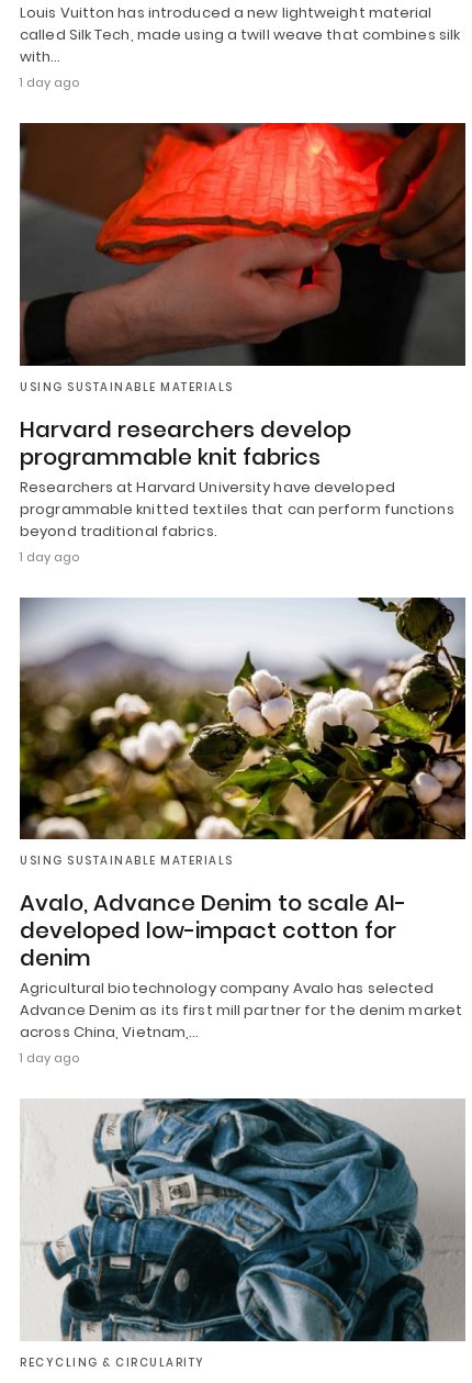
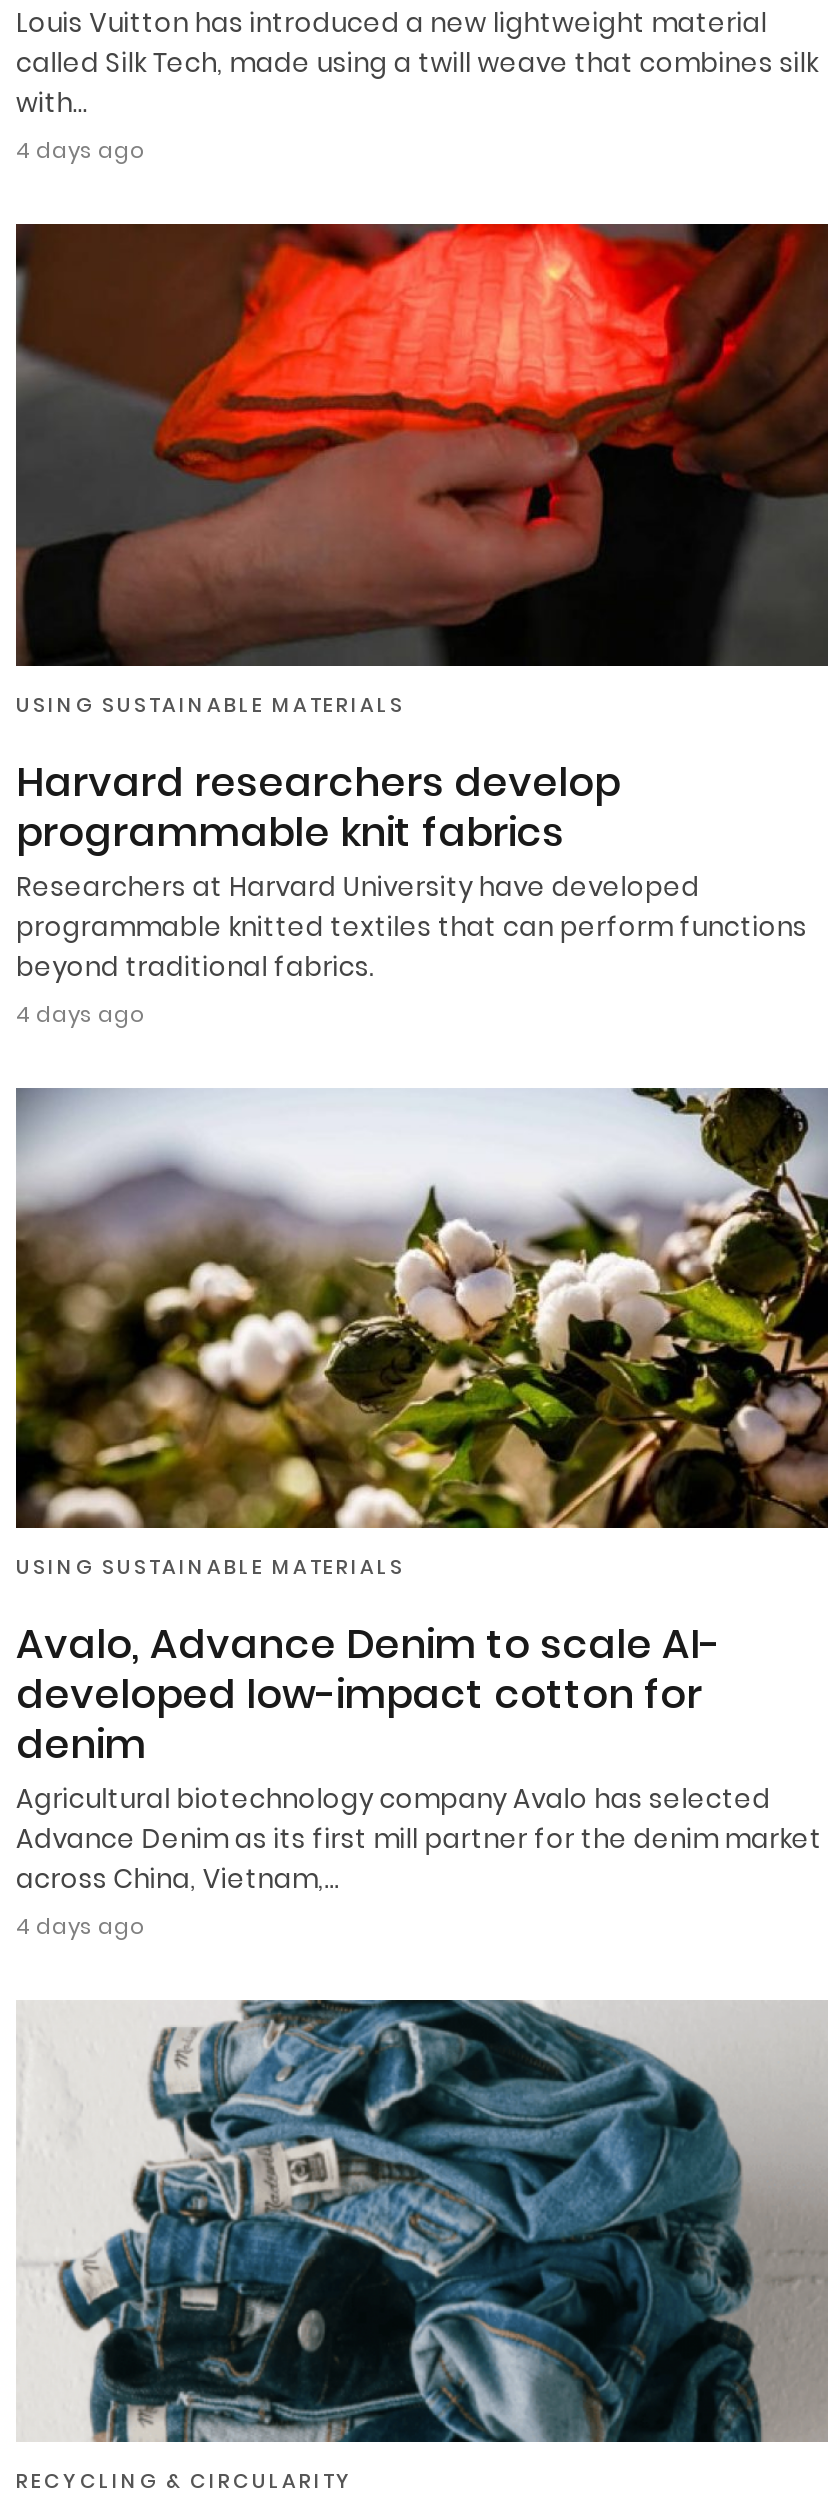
[20,74,79,91] 1 day ago -> [16,134,144,166] 4 days ago
[20,548,79,566] 1 day ago -> [16,998,144,1030] 4 days ago
[20,1049,79,1067] 1 day ago -> [16,1911,144,1943] 4 days ago

